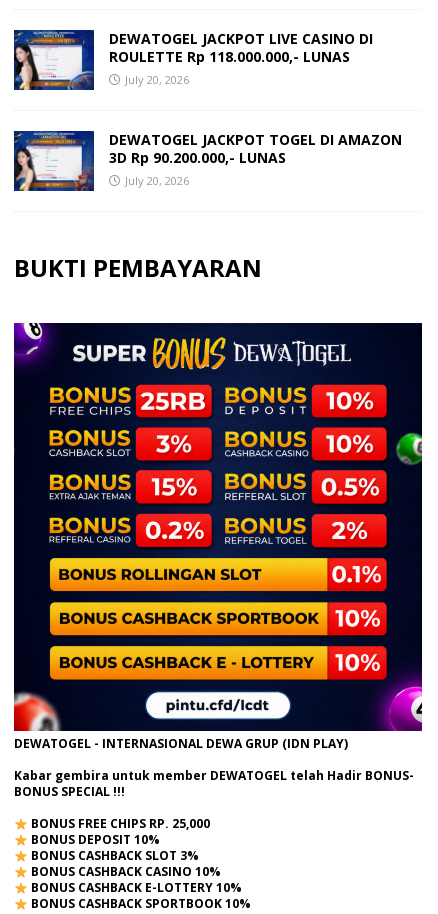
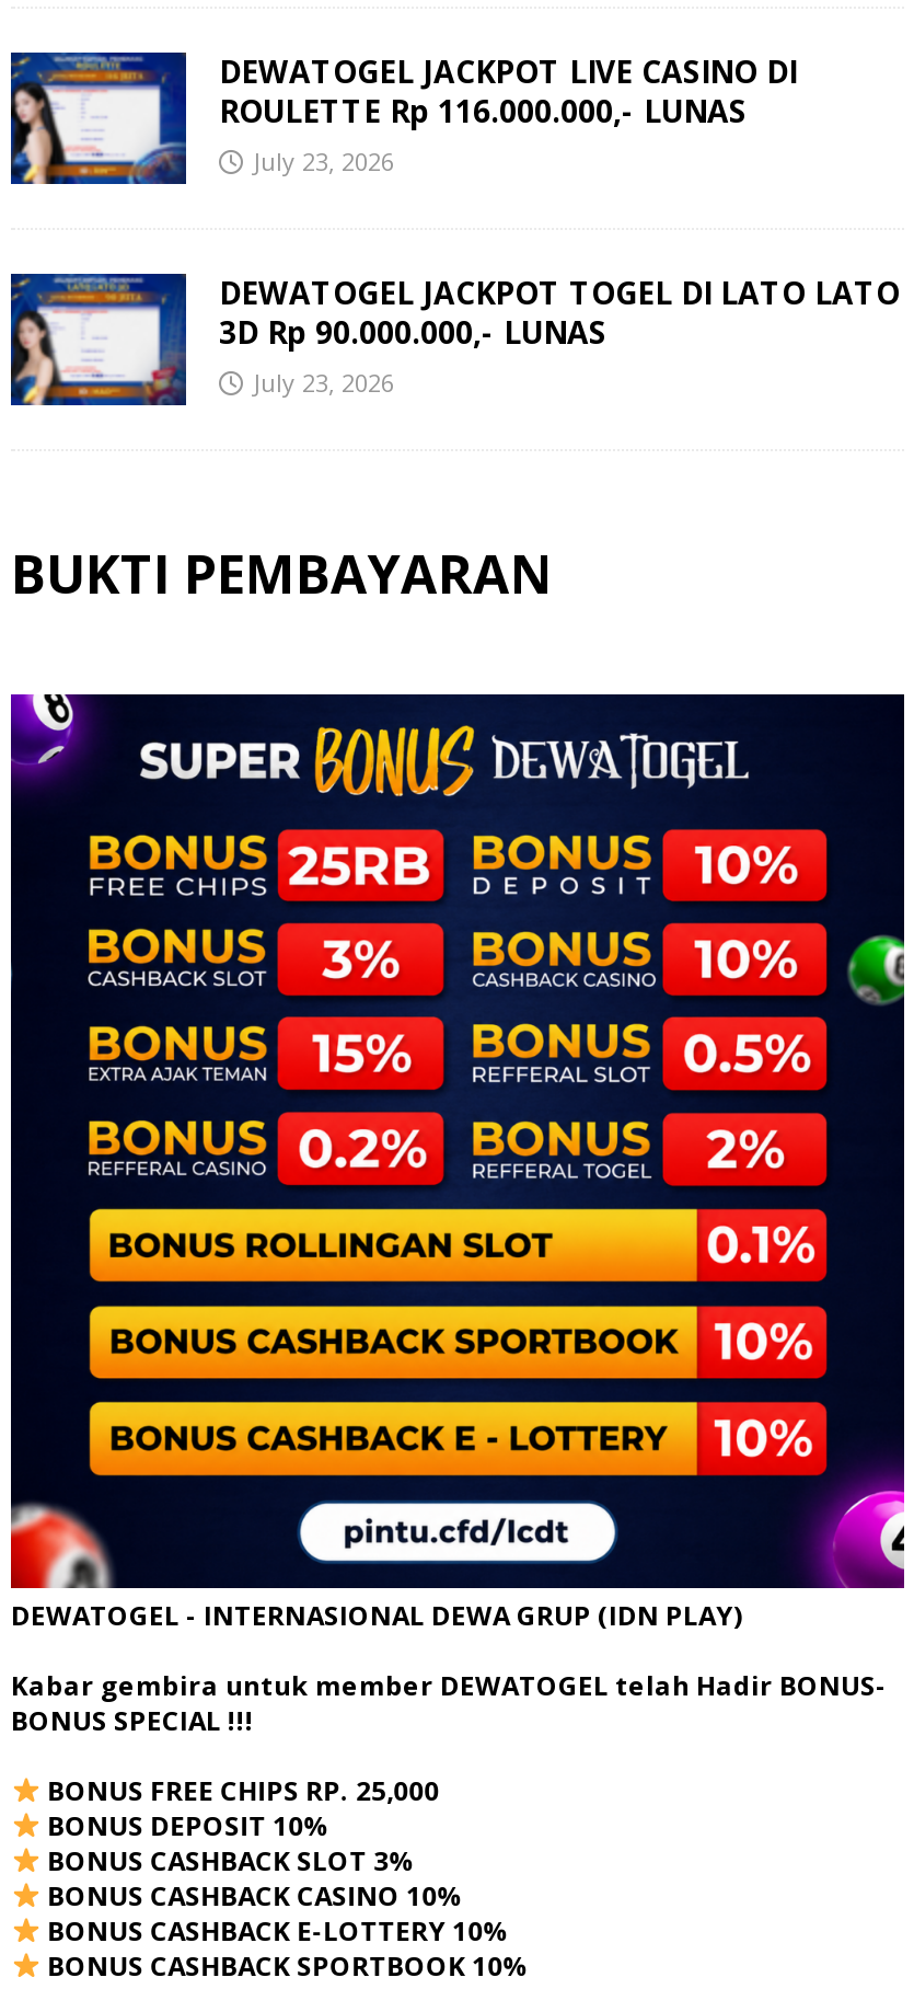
[109,47,350,87] ROULETTE Rp 118.000.000,- LUNAS | July 20, 2026 -> [219,90,747,178] ROULETTE Rp 116.000.000,- LUNAS | July 23, 2026
[109,130,402,188] DEWATOGEL JACKPOT TOGEL DI AMAZON | 3D Rp 90.200.000,- LUNAS | July 20, 2026 -> [219,272,900,399] DEWATOGEL JACKPOT TOGEL DI LATO LATO | 3D Rp 90.000.000,- LUNAS | July 23, 2026

